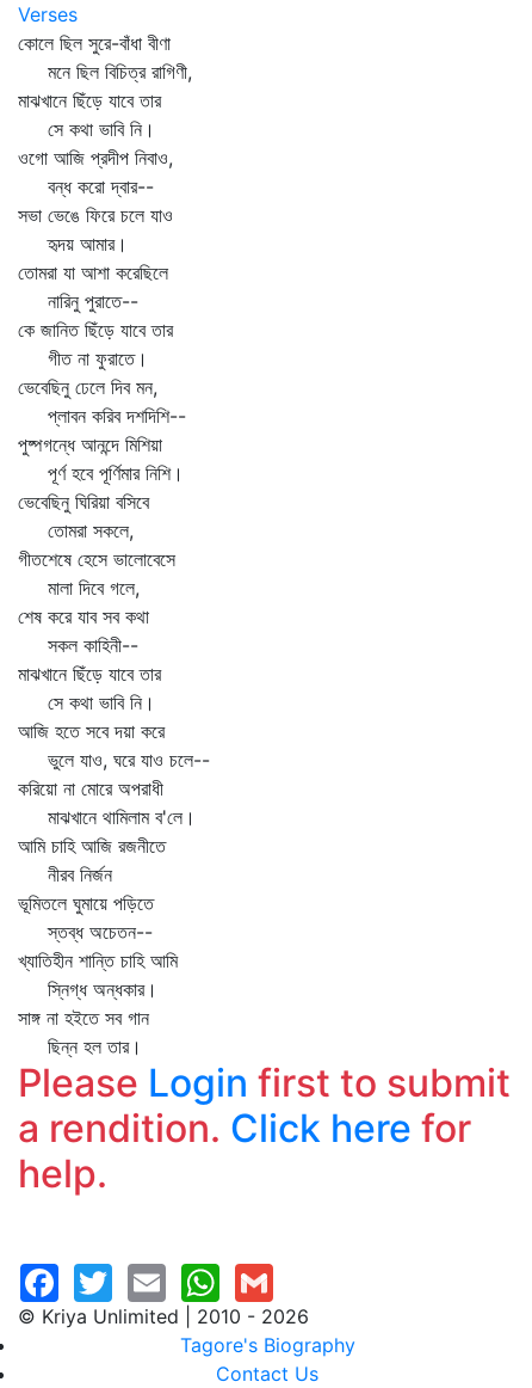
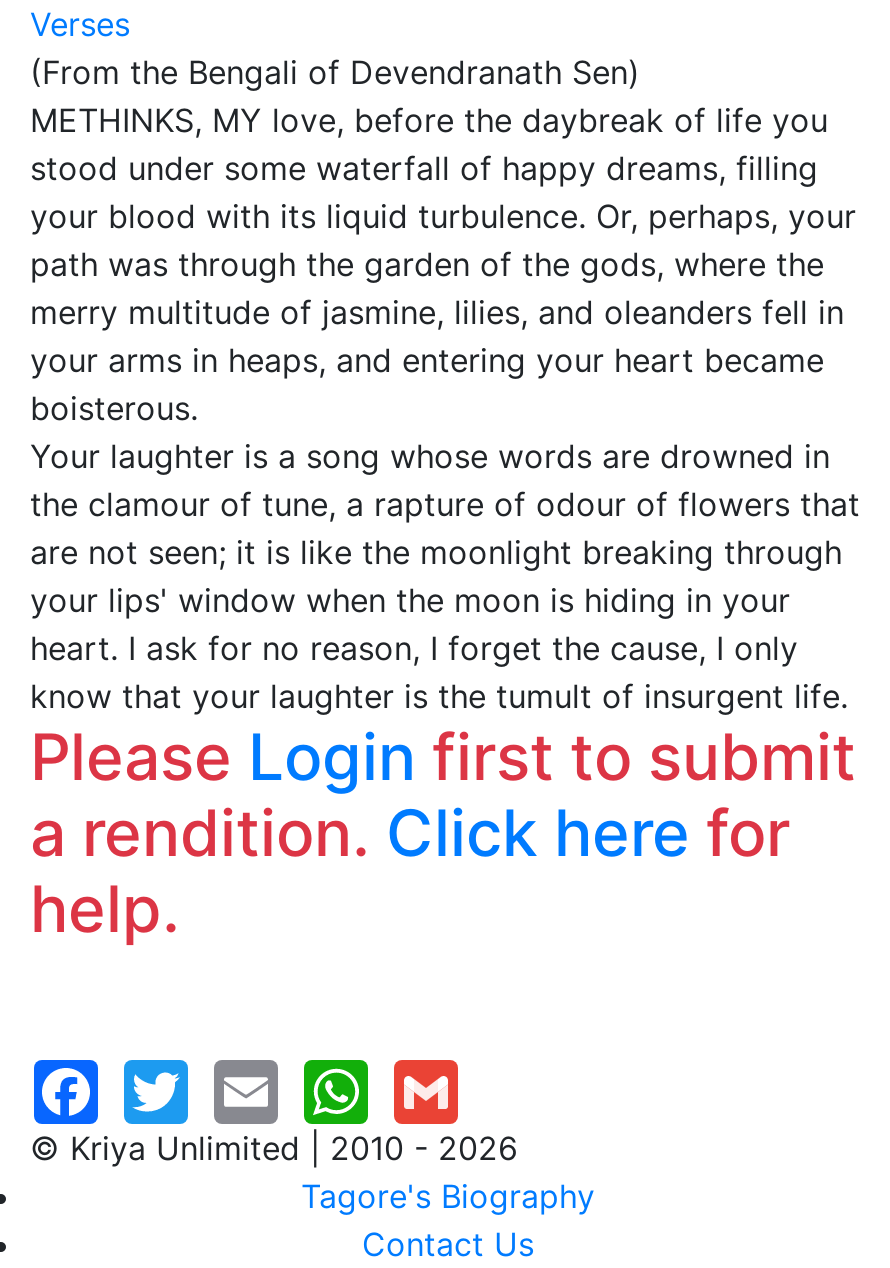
[18,31,210,1058] কোলে ছিল সুরে-বাঁধা বীণা | মনে ছিল বিচিত্র রাগিণী, | মাঝখানে ছিঁড়ে যাবে তার | সে কথা ভাবি নি। | ওগো আজি প্রদীপ নিবাও, | বন্ধ করো দ্বার-- | সভা ভেঙে ফিরে চলে যাও | হৃদয় আমার। | তোমরা যা আশা করেছিলে | নারিনু পুরাতে-- | কে জানিত ছিঁড়ে যাবে তার | গীত না ফুরাতে। | ভেবেছিনু ঢেলে দিব মন, | প্লাবন করিব দশদিশি-- | পুষ্পগন্ধে আনন্দে মিশিয়া | পূর্ণ হবে পূর্ণিমার নিশি। | ভেবেছিনু ঘিরিয়া বসিবে | তোমরা সকলে, | গীতশেষে হেসে ভালোবেসে | মালা দিবে গলে, | শেষ করে যাব সব কথা | সকল কাহিনী-- | মাঝখানে ছিঁড়ে যাবে তার | সে কথা ভাবি নি। | আজি হতে সবে দয়া করে | ভুলে যাও, ঘরে যাও চলে-- | করিয়ো না মোরে অপরাধী | মাঝখানে থামিলাম ব'লে। | আমি চাহি আজি রজনীতে | নীরব নির্জন | ভূমিতলে ঘুমায়ে পড়িতে | স্তব্ধ অচেতন-- | খ্যাতিহীন শান্তি চাহি আমি | স্নিগ্ধ অন্ধকার। | সাঙ্গ না হইতে সব গান | ছিন্ন হল তার। -> [30,52,860,716] (From the Bengali of Devendranath Sen) | METHINKS, MY love, before the daybreak of life you | stood under some waterfall of happy dreams, filling | your blood with its liquid turbulence. Or, perhaps, your | path was through the garden of the gods, where the | merry multitude of jasmine, lilies, and oleanders fell in | your arms in heaps, and entering your heart became | boisterous. | Your laughter is a song whose words are drowned in | the clamour of tune, a rapture of odour of flowers that | are not seen; it is like the moonlight breaking through | your lips' window when the moon is hiding in your | heart. I ask for no reason, I forget the cause, I only | know that your laughter is the tumult of insurgent life.

